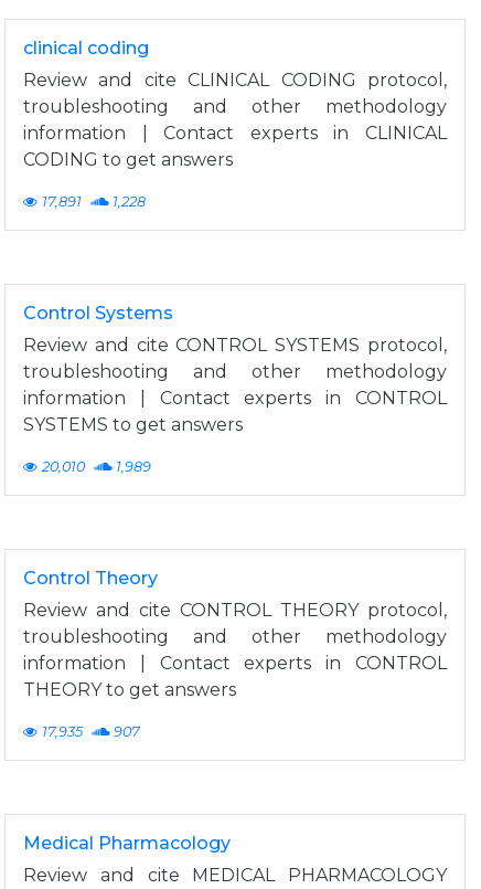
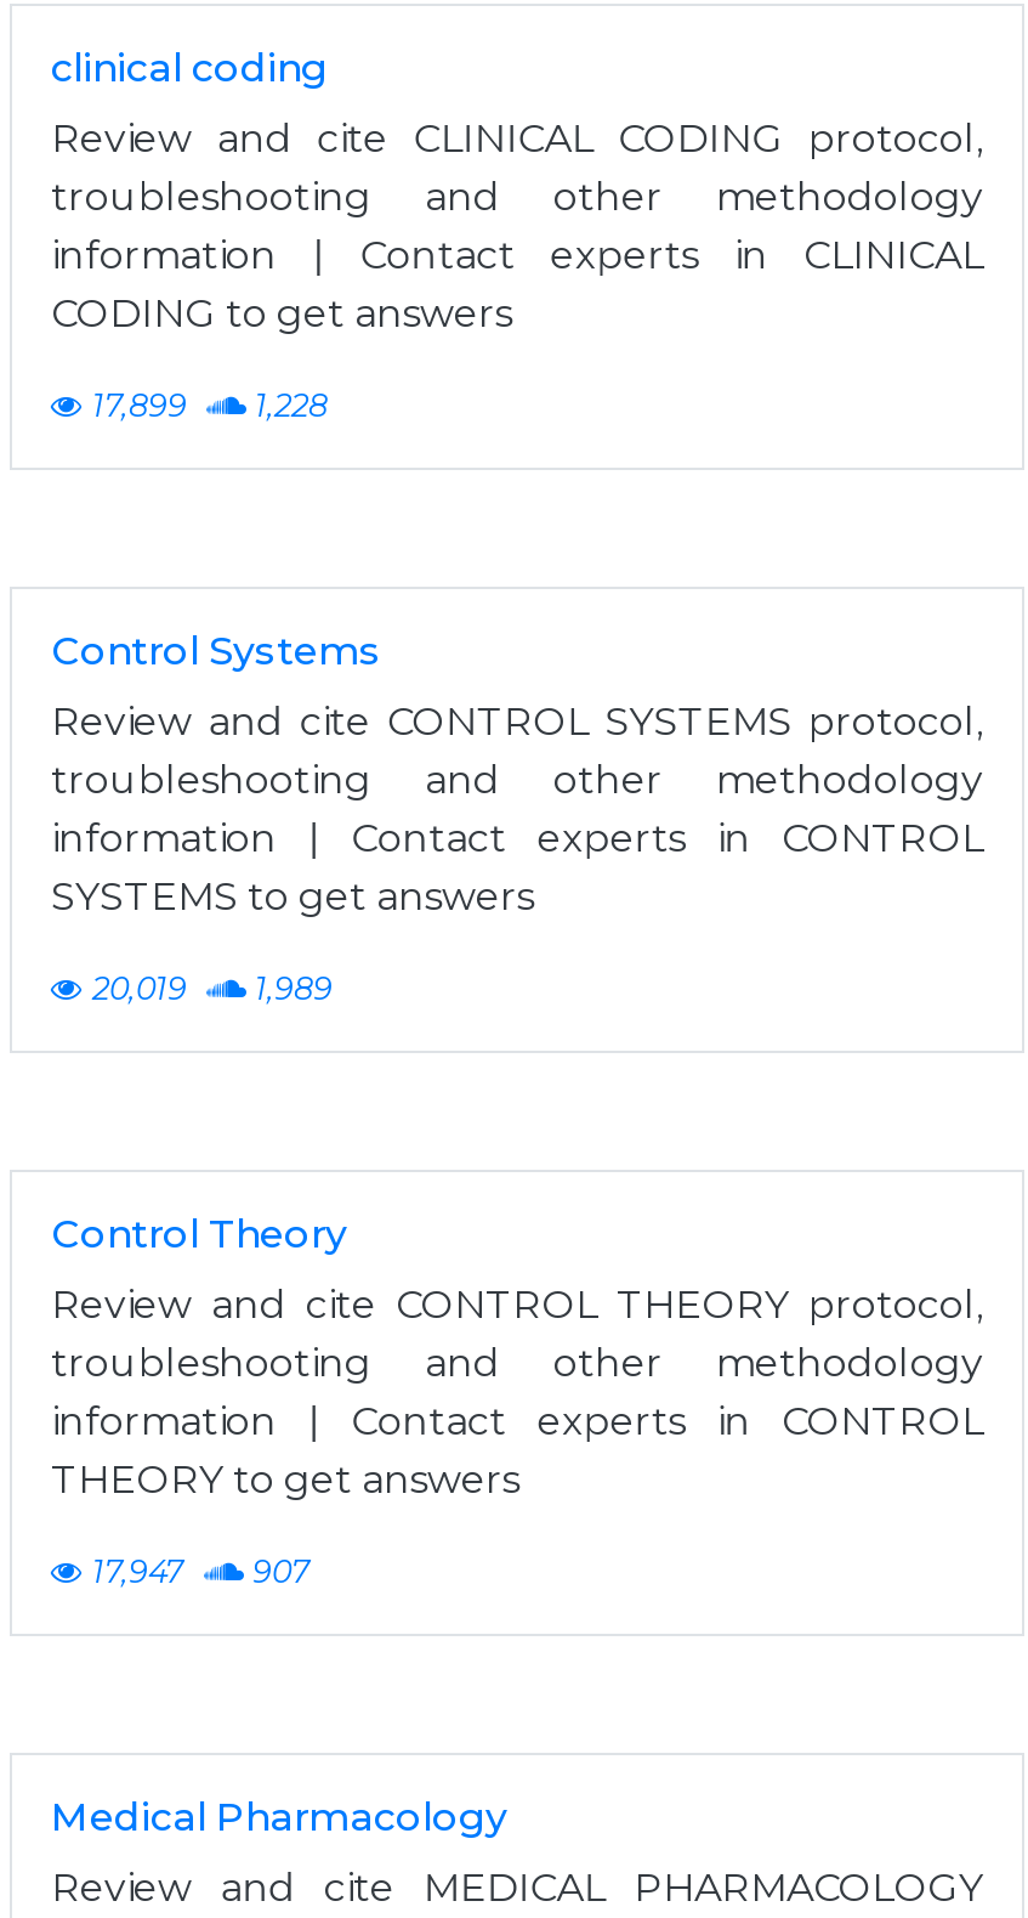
[42,193,146,209] 17,891 1,228 -> [92,387,328,423] 17,899 1,228
[42,458,151,475] 20,010 1,989 -> [92,970,333,1006] 20,019 1,989
[42,723,140,740] 17,935 907 -> [92,1553,311,1589] 17,947 907

